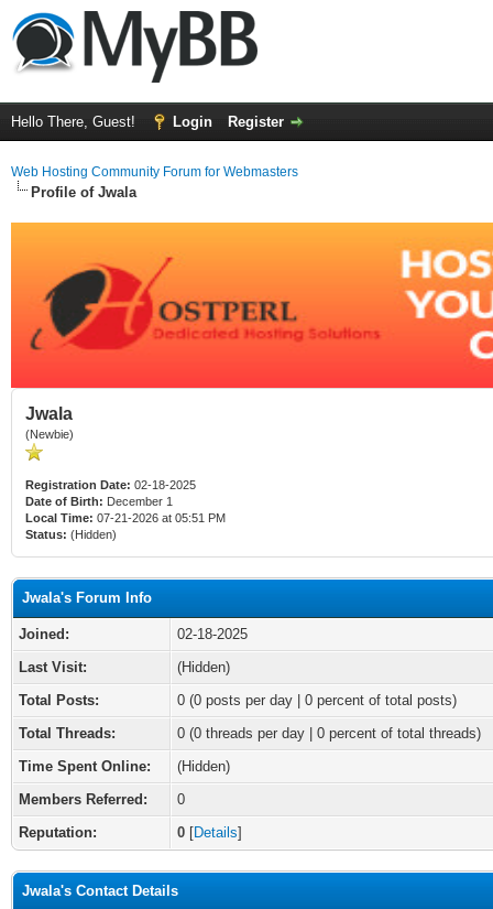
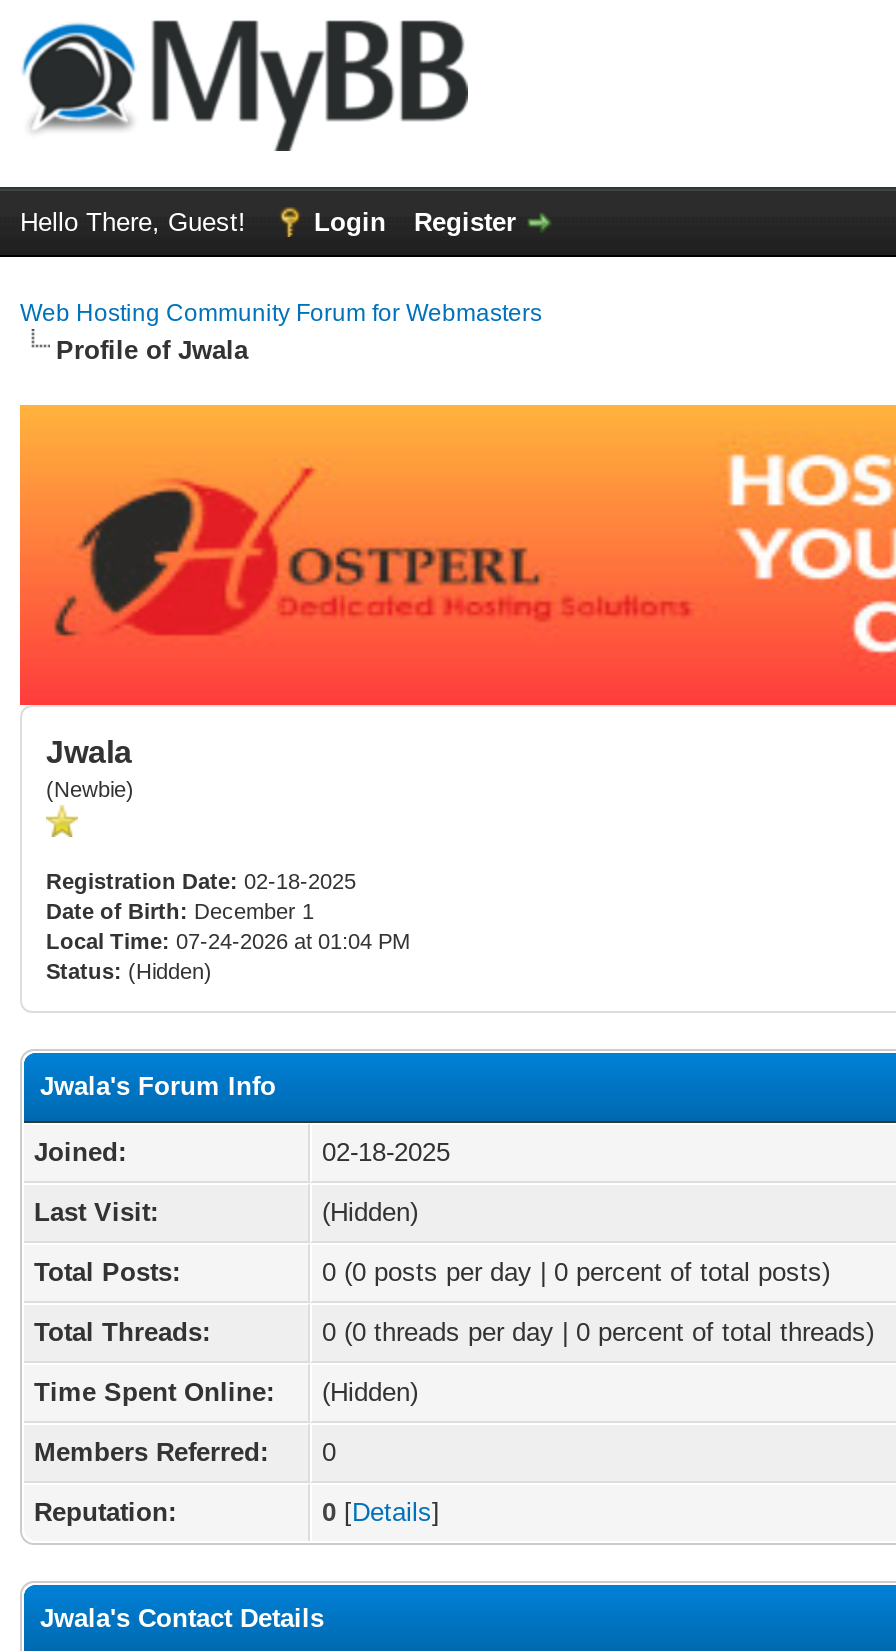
[25,511,226,524] Local Time: 07-21-2026 at 05:51 PM -> [46,929,410,953] Local Time: 07-24-2026 at 01:04 PM

